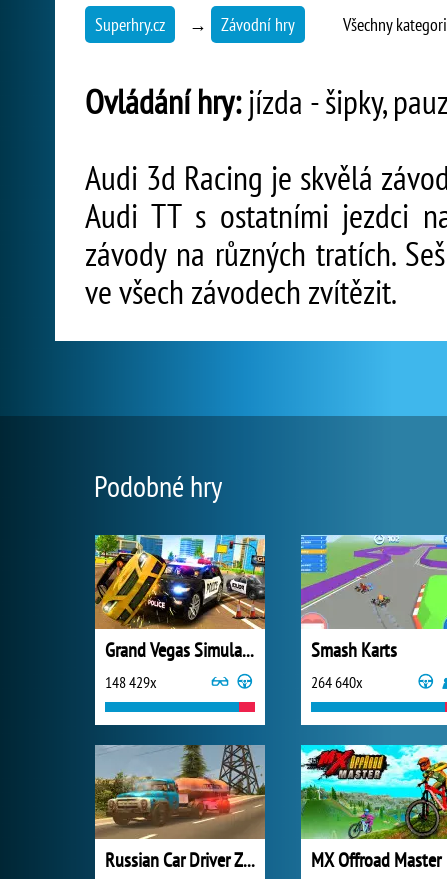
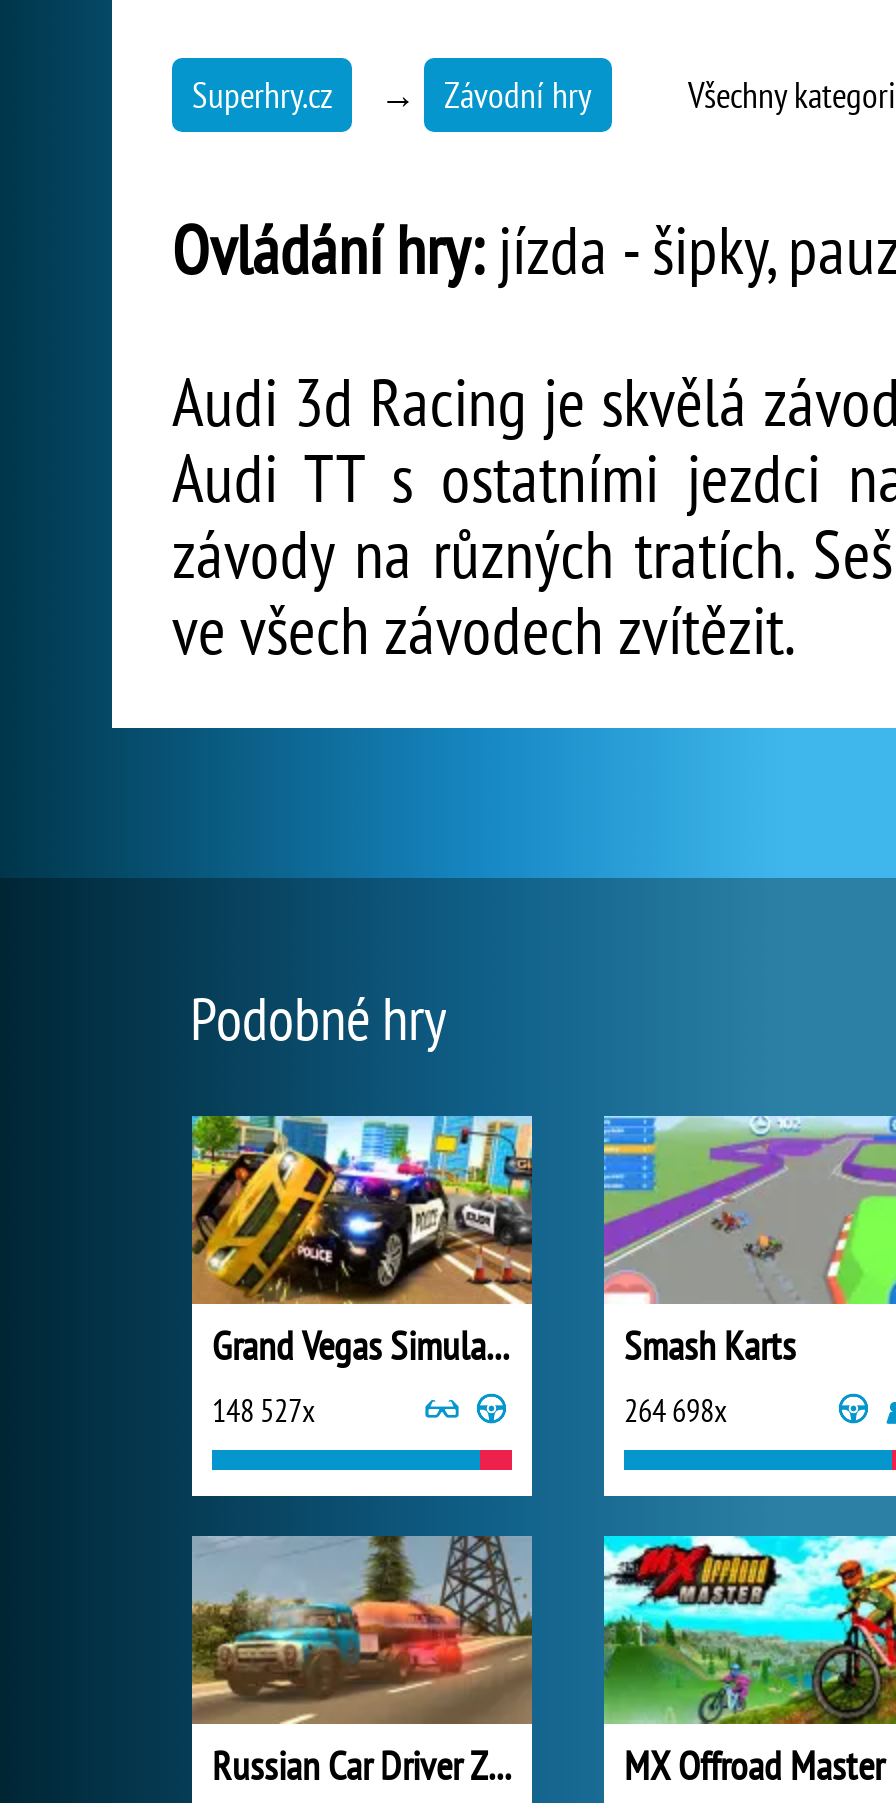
[105,672,157,692] 148 429x -> [212,1390,316,1430] 148 527x
[311,672,363,692] 264 640x -> [624,1390,728,1430] 264 698x

